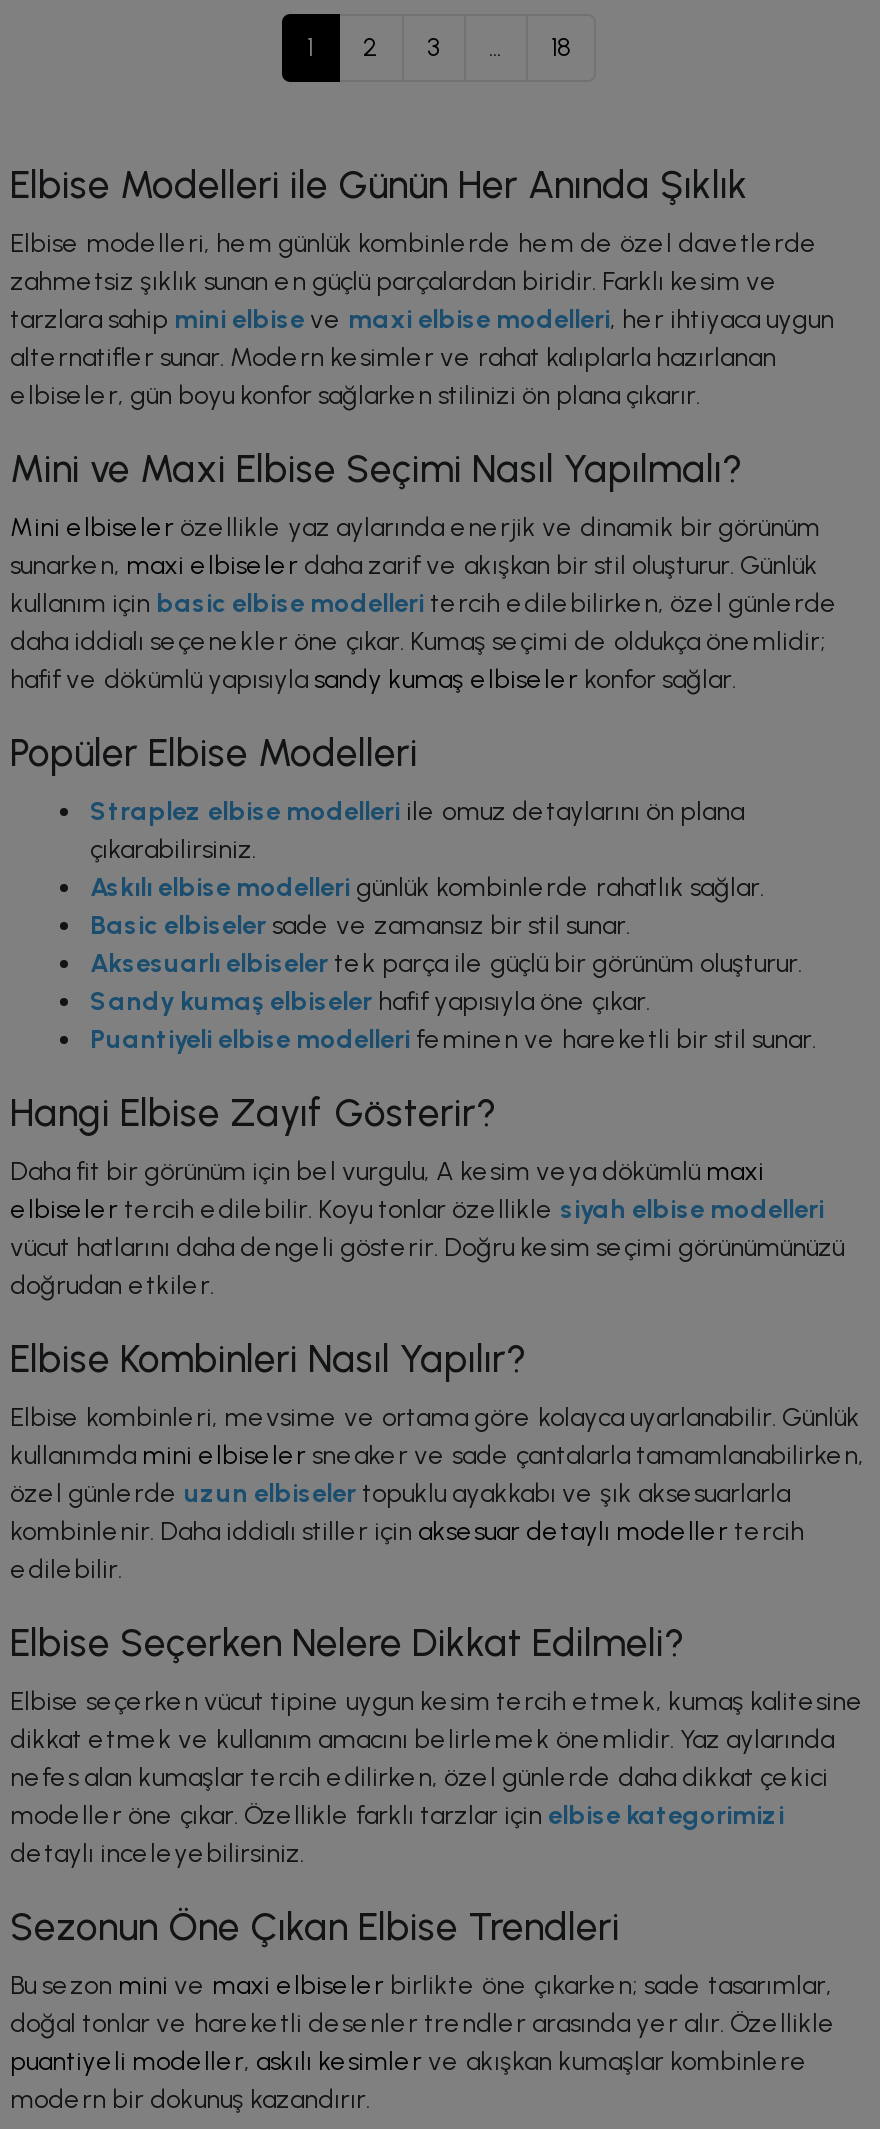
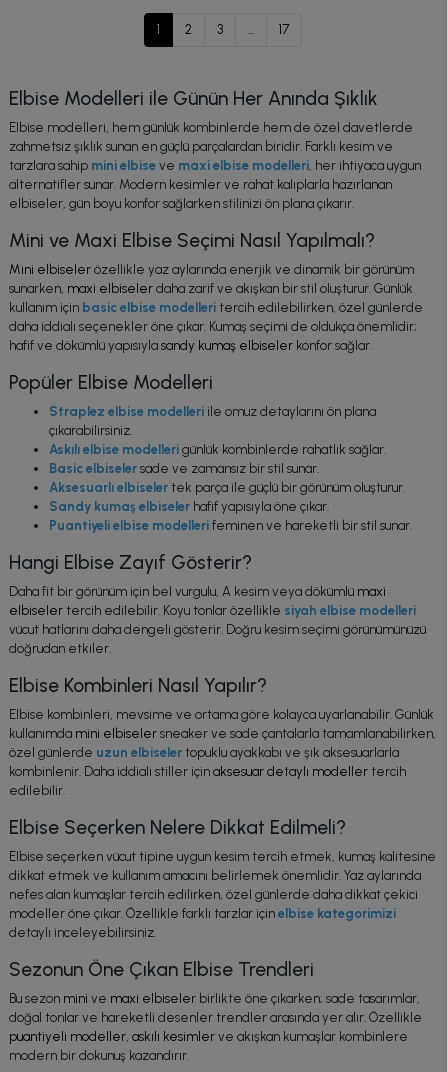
[551,32,569,62] 18 -> [279,22,289,37] 17

